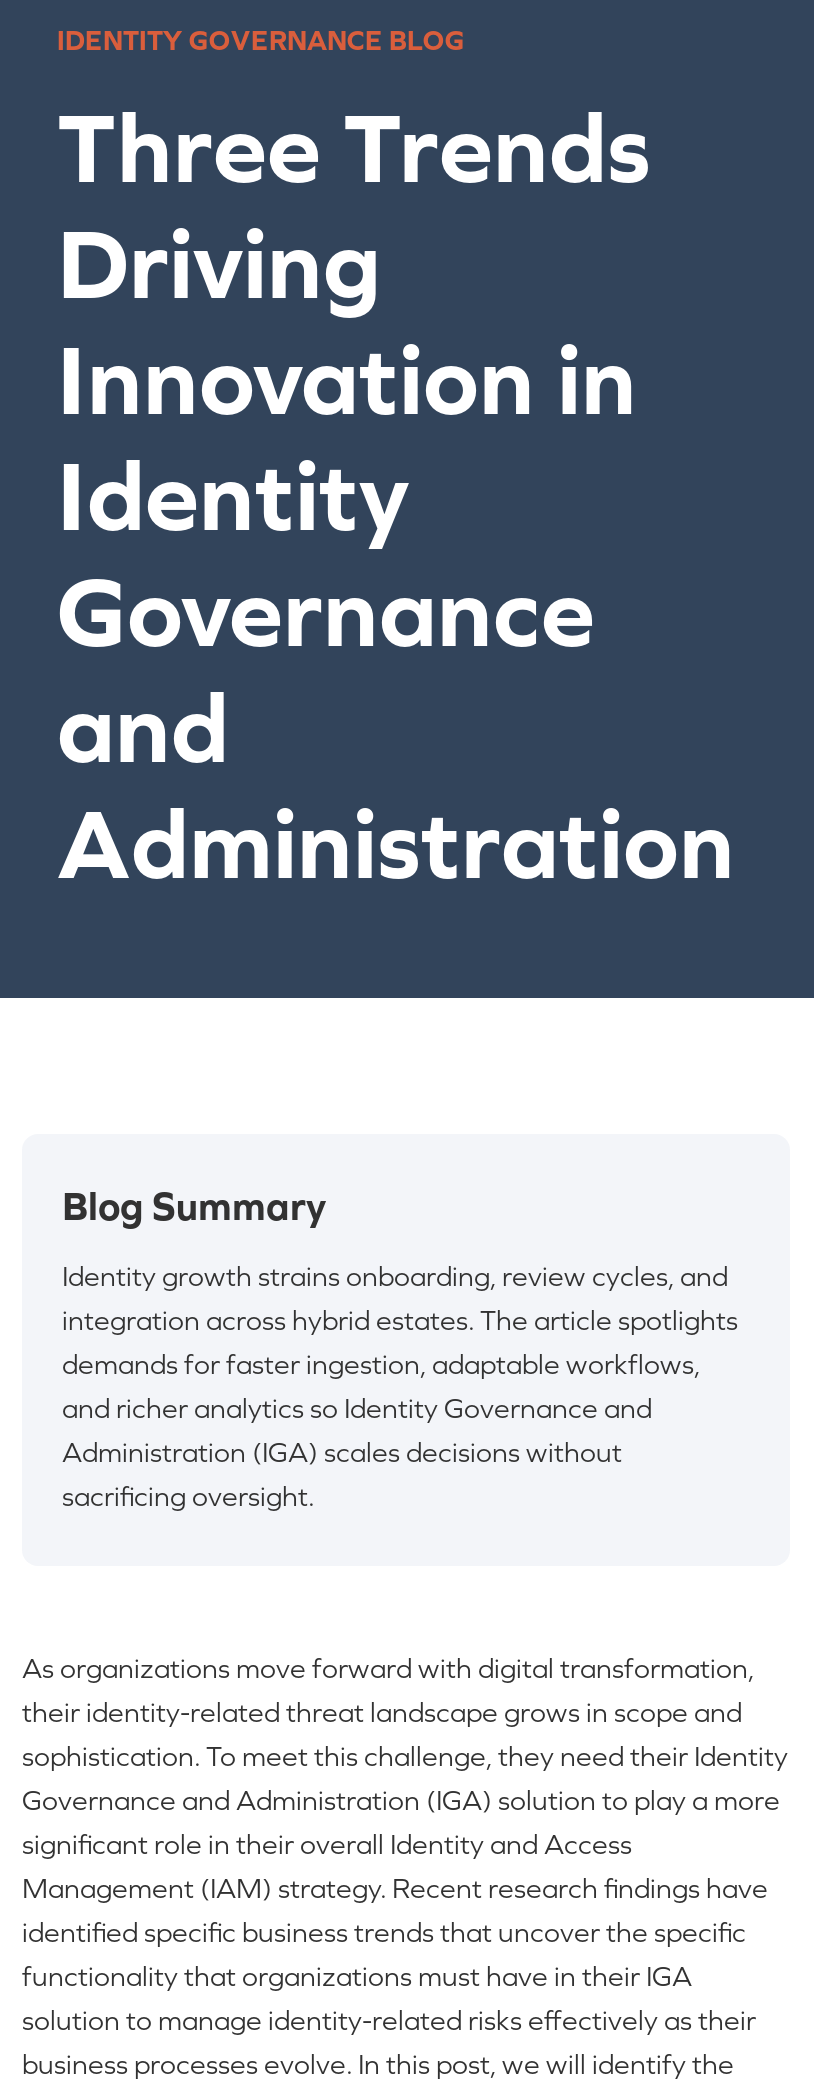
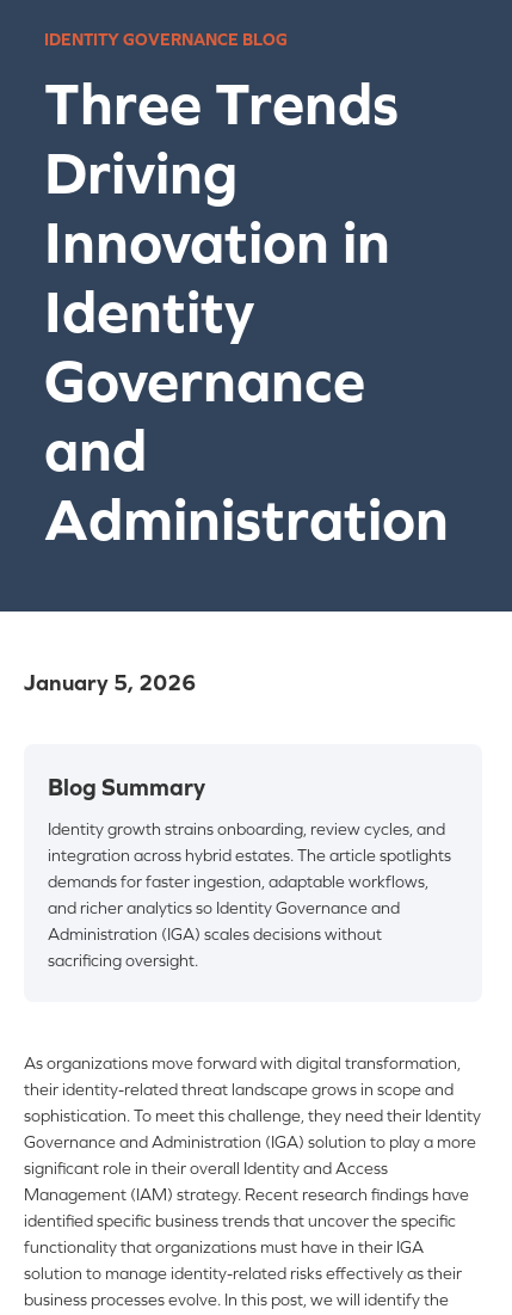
none -> [24,669,196,695] January 5, 2026

